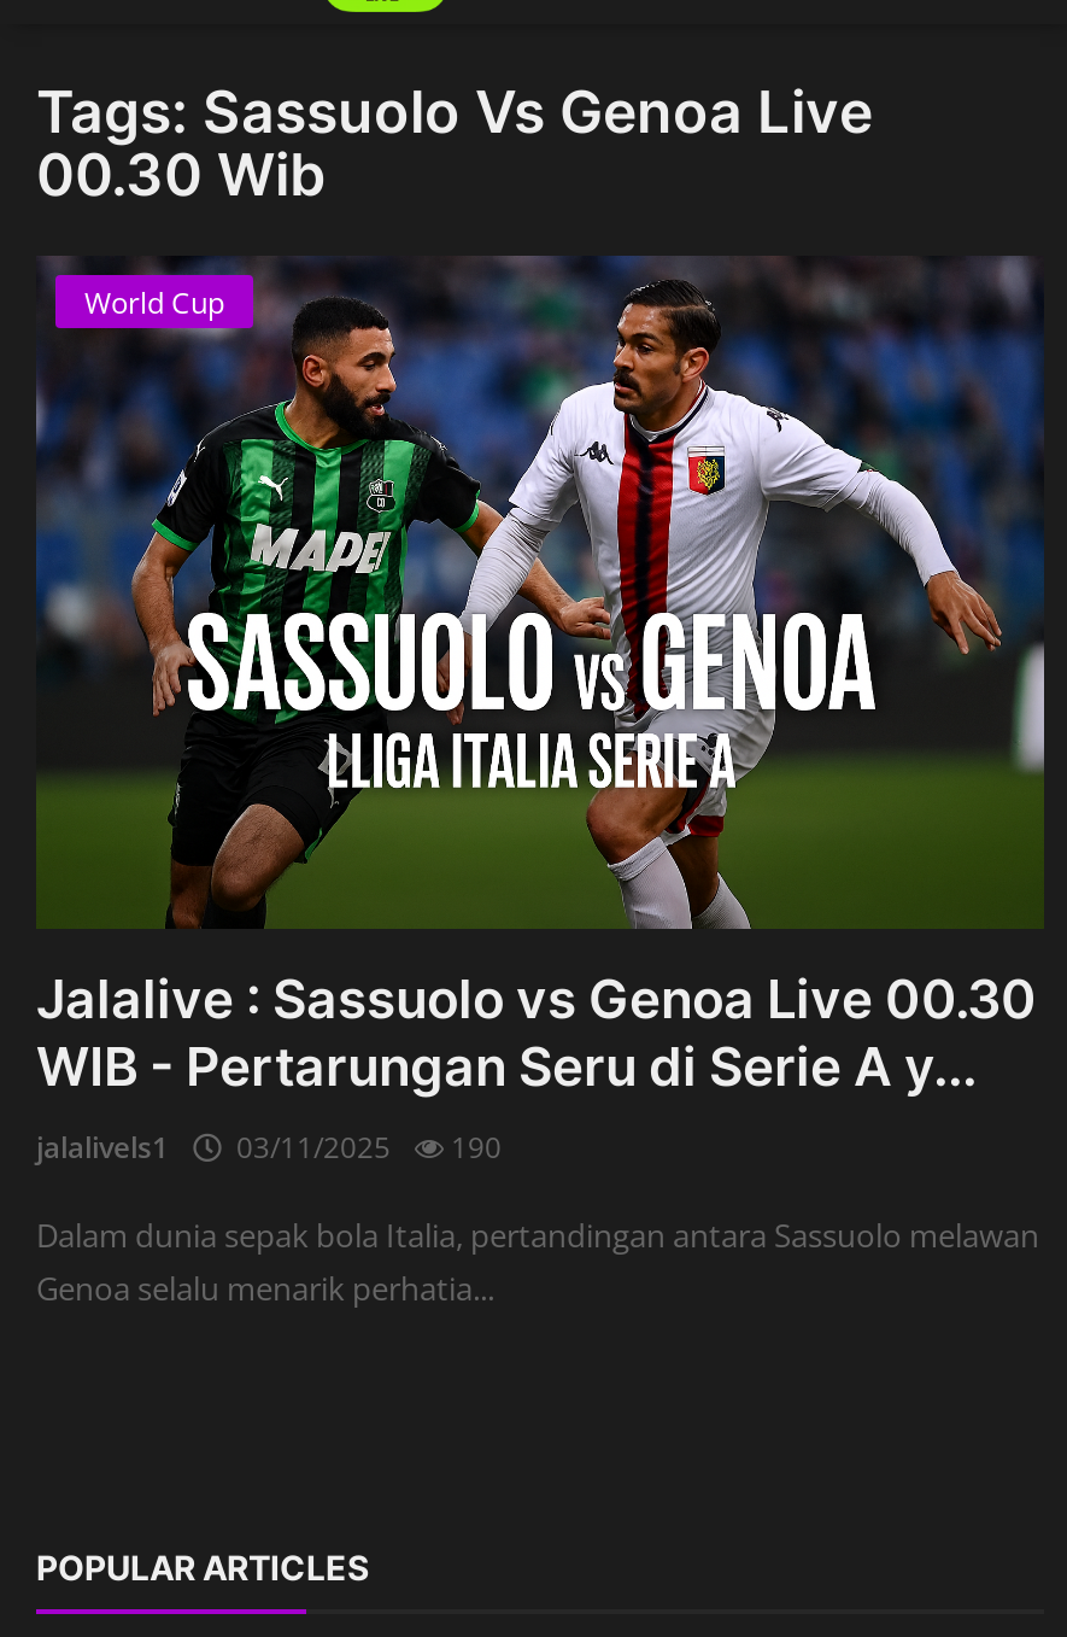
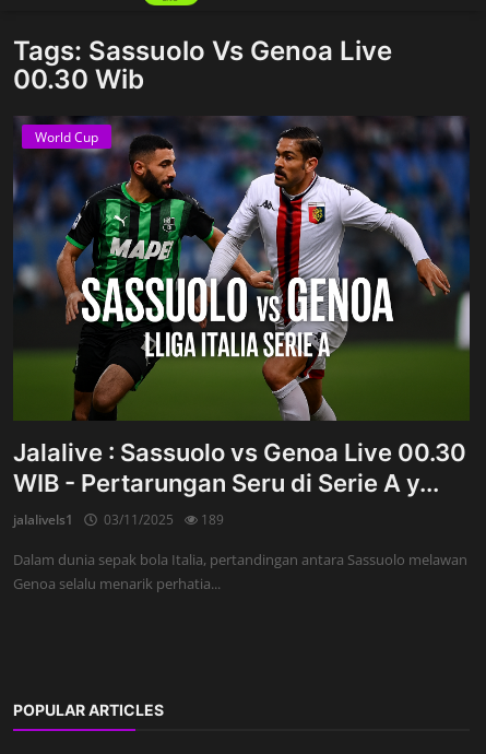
[36,1126,502,1167] jalalivels1 03/11/2025 190 -> [13,510,224,529] jalalivels1 03/11/2025 189

